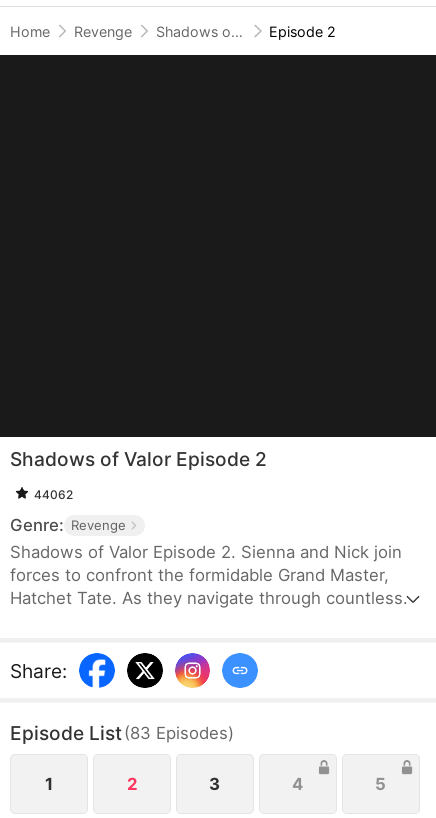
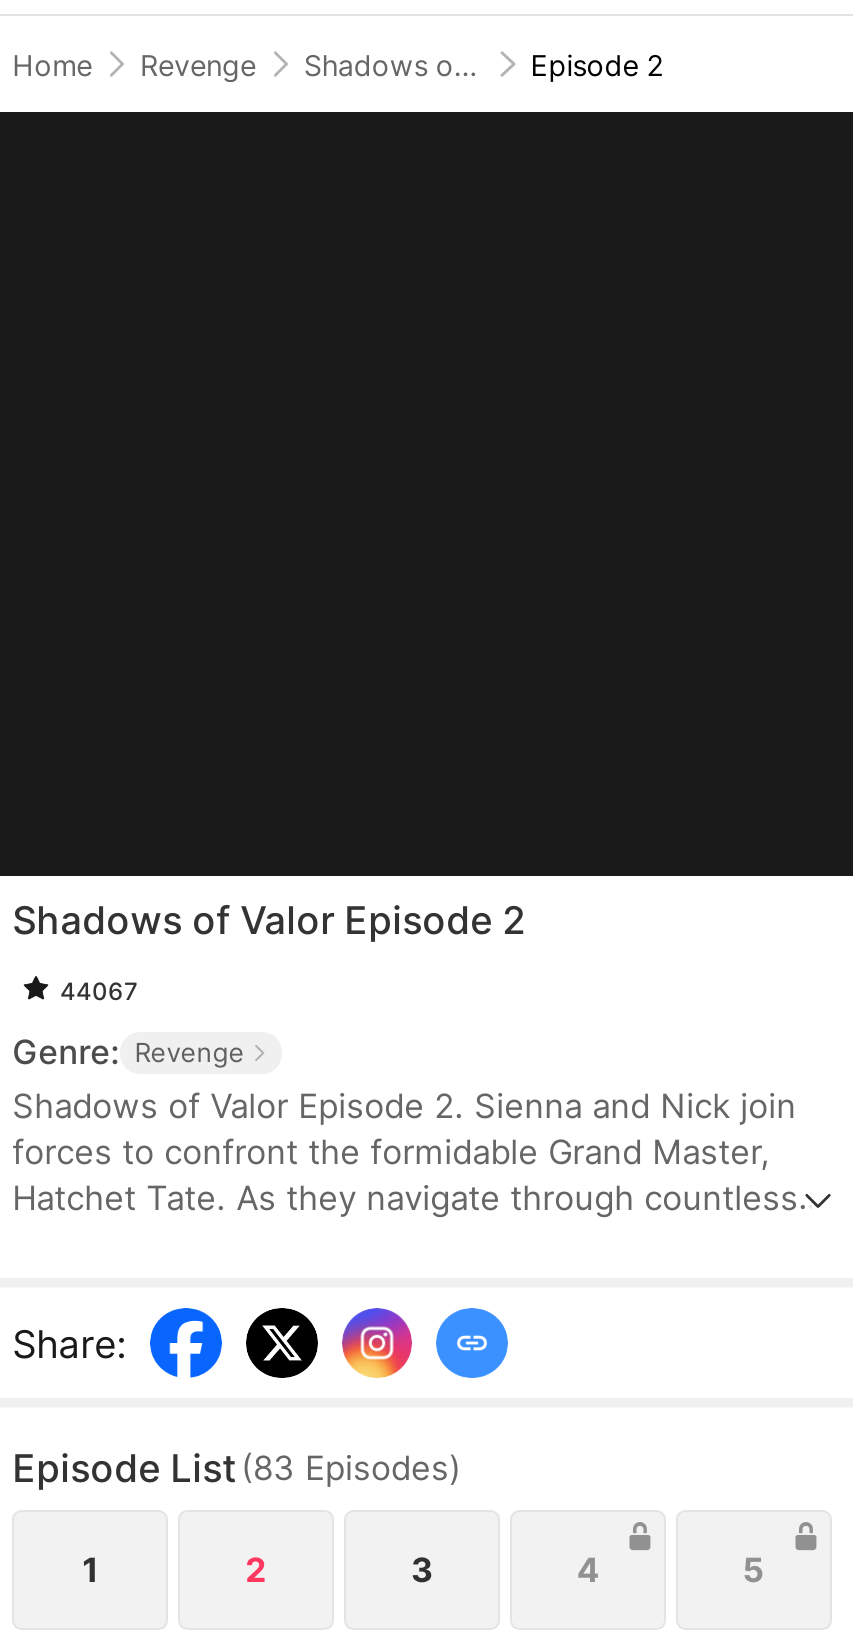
[34,487,73,502] 44062 -> [60,975,138,1005] 44067

